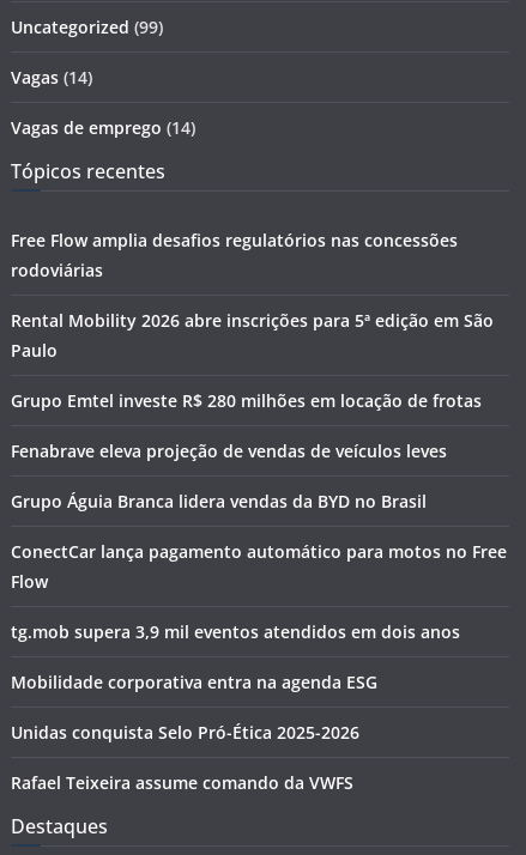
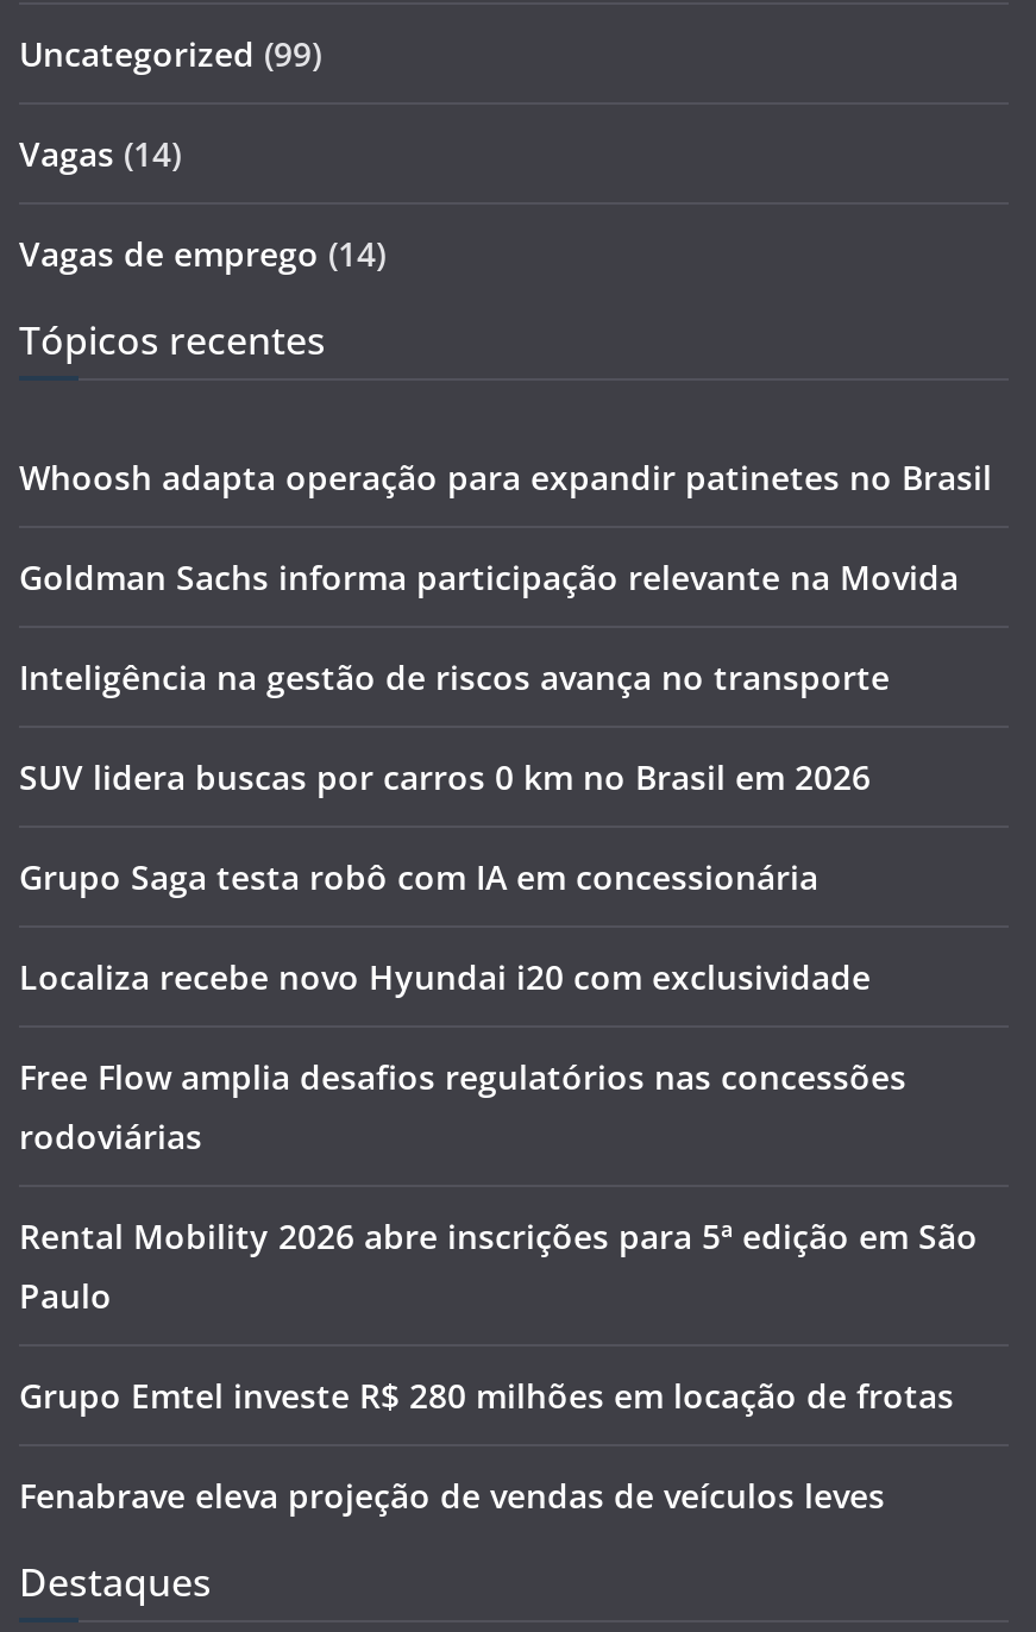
none -> [19,453,992,998] Whoosh adapta operação para expandir patinetes no Brasil | Goldman Sachs informa participação relevante na Movida | Inteligência na gestão de riscos avança no transporte | SUV lidera buscas por carros 0 km no Brasil em 2026 | Grupo Saga testa robô com IA em concessionária | Localiza recebe novo Hyundai i20 com exclusividade
moved [11,228,494,462] -> [19,1053,978,1517]: Free Flow amplia desafios regulatórios nas concessões | rodoviárias | Rental Mobility 2026 abre inscrições para 5ª edição em São | Paulo | Grupo Emtel investe R$ 280 milhões em locação de frotas | Fenabrave eleva projeção de vendas de veículos leves
[11,489,507,793] Grupo Águia Branca lidera vendas da BYD no Brasil | ConectCar lança pagamento automático para motos no Free | Flow | tg.mob supera 3,9 mil eventos atendidos em dois anos | Mobilidade corporativa entra na agenda ESG | Unidas conquista Selo Pró-Ética 2025-2026 | Rafael Teixeira assume comando da VWFS -> none

